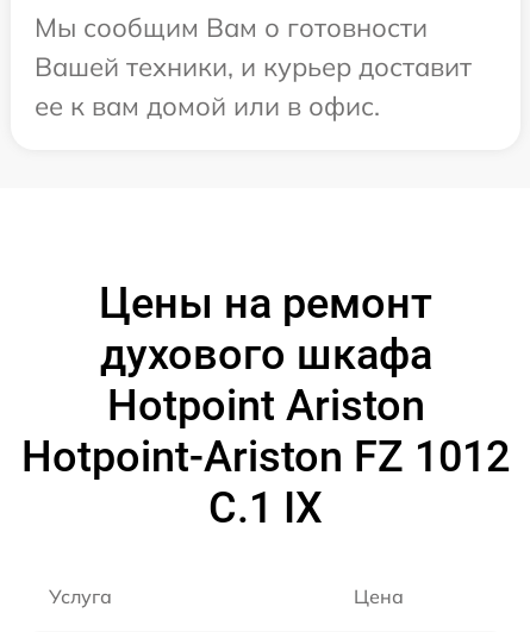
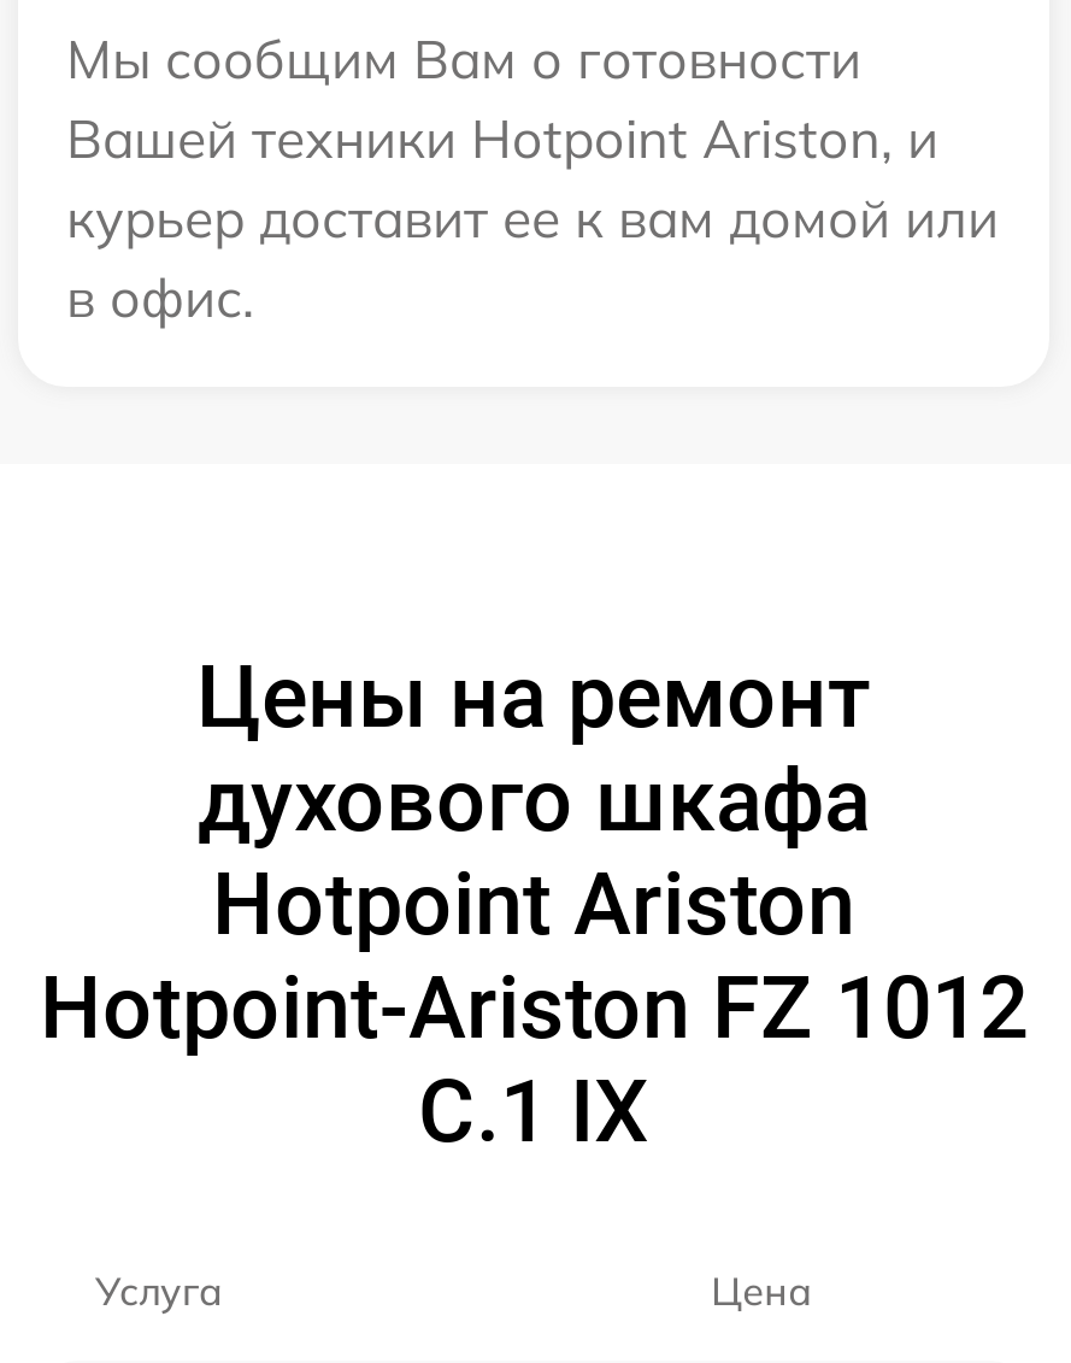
[35,50,472,123] Вашей техники, и курьер доставит | ее к вам домой или в офис. -> [66,105,999,331] Вашей техники Hotpoint Ariston, и | курьер доставит ее к вам домой или | в офис.

